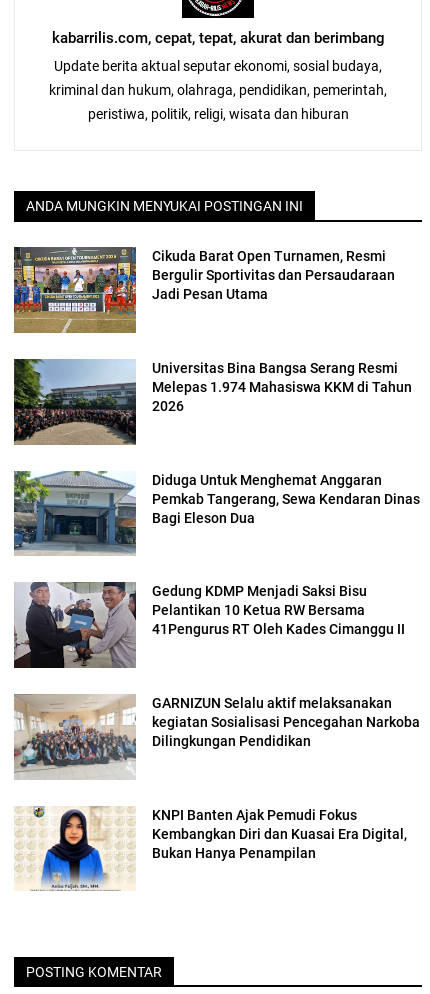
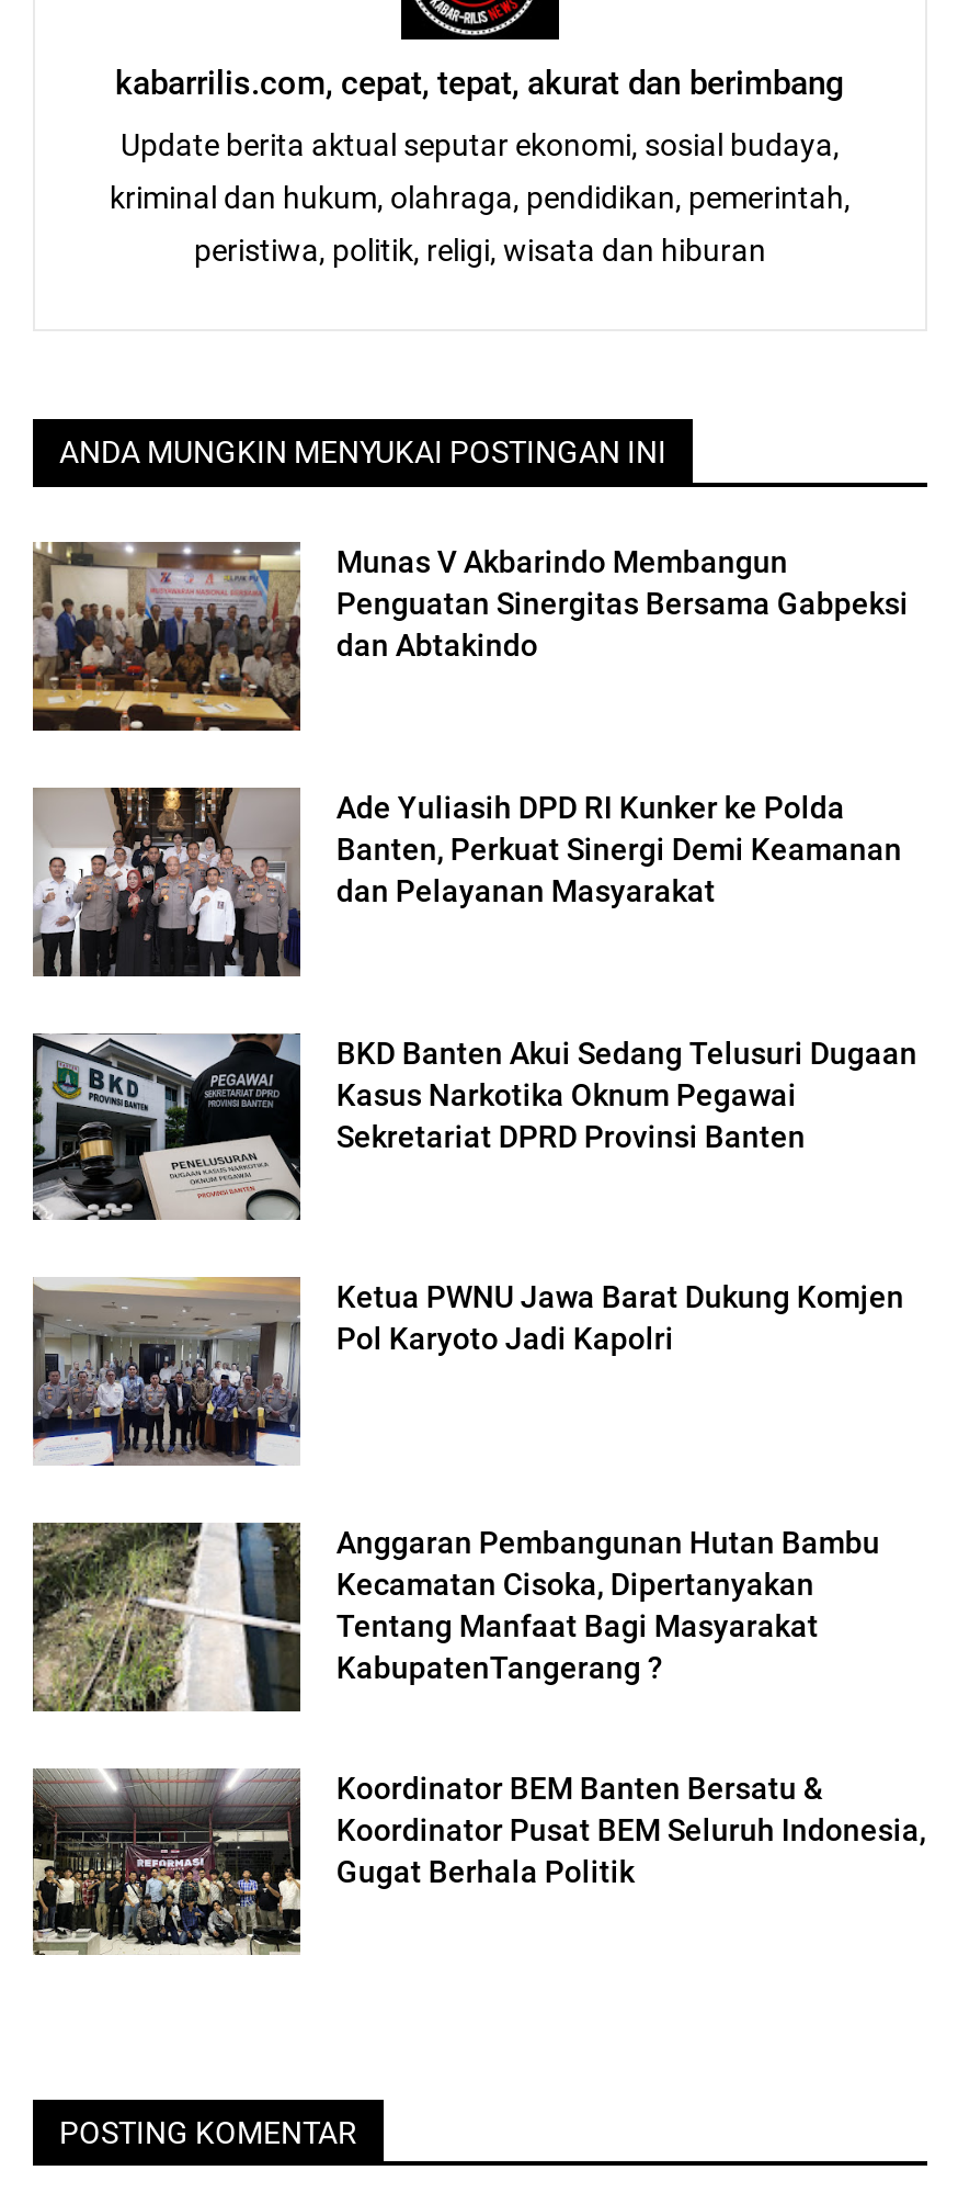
[13,246,395,334] [image] | Cikuda Barat Open Turnamen, Resmi | Bergulir Sportivitas dan Persaudaraan | Jadi Pesan Utama -> [31,542,908,733] [image] | Munas V Akbarindo Membangun | Penguatan Sinergitas Bersama Gabpeksi | dan Abtakindo
[13,359,412,445] [image] | Universitas Bina Bangsa Serang Resmi | Melepas 1.974 Mahasiswa KKM di Tahun | 2026 -> [33,785,902,979] [image] | Ade Yuliasih DPD RI Kunker ke Polda | Banten, Perkuat Sinergi Demi Keamanan | dan Pelayanan Masyarakat
[13,471,420,556] [image] | Diduga Untuk Menghemat Anggaran | Pemkab Tangerang, Sewa Kendaran Dinas | Bagi Eleson Dua -> [31,1031,917,1222] [image] | BKD Banten Akui Sedang Telusuri Dugaan | Kasus Narkotika Oknum Pegawai | Sekretariat DPRD Provinsi Banten
[13,581,405,669] [image] | Gedung KDMP Menjadi Saksi Bisu | Pelantikan 10 Ketua RW Bersama | 41Pengurus RT Oleh Kades Cimanggu II -> [33,1277,904,1468] [image] | Ketua PWNU Jawa Barat Dukung Komjen | Pol Karyoto Jadi Kapolri
[14,694,420,780] [image] | GARNIZUN Selalu aktif melaksanakan | kegiatan Sosialisasi Pencegahan Narkoba | Dilingkungan Pendidikan -> [31,1521,880,1714] [image] | Anggaran Pembangunan Hutan Bambu | Kecamatan Cisoka, Dipertanyakan | Tentang Manfaat Bagi Masyarakat | KabupatenTangerang ?
[14,806,407,891] [image] | KNPI Banten Ajak Pemudi Fokus | Kembangkan Diri dan Kuasai Era Digital, | Bukan Hanya Penampilan -> [31,1766,926,1957] [image] | Koordinator BEM Banten Bersatu & | Koordinator Pusat BEM Seluruh Indonesia, | Gugat Berhala Politik

